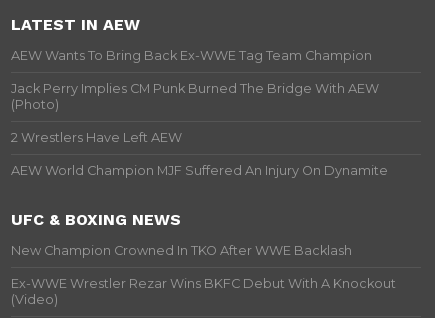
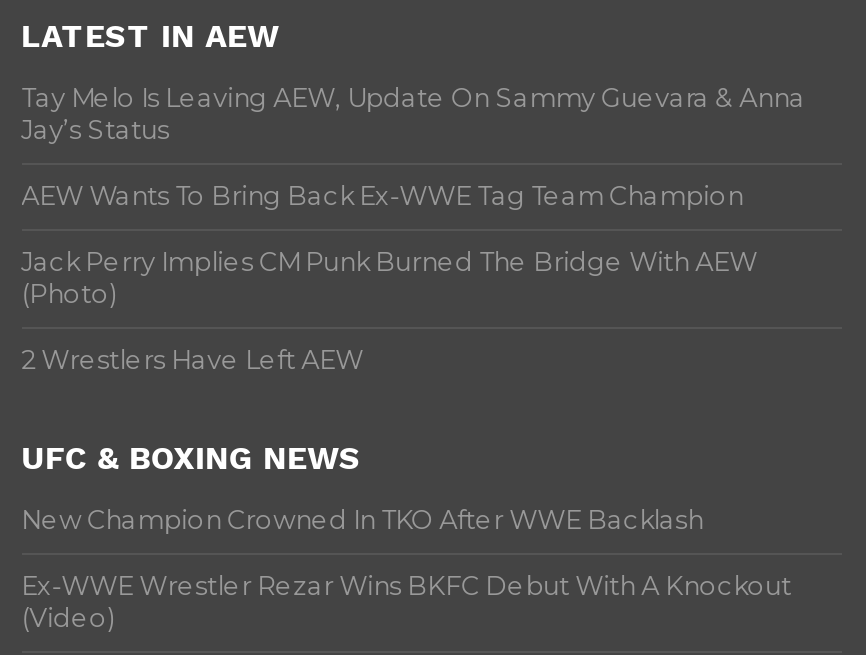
none -> [21,83,805,145] Tay Melo Is Leaving AEW, Update On Sammy Guevara & Anna | Jay’s Status
moved [11,48,379,145] -> [21,181,757,375]: AEW Wants To Bring Back Ex-WWE Tag Team Champion | Jack Perry Implies CM Punk Burned The Bridge With AEW | (Photo) | 2 Wrestlers Have Left AEW
[11,163,388,178] AEW World Champion MJF Suffered An Injury On Dynamite -> none

